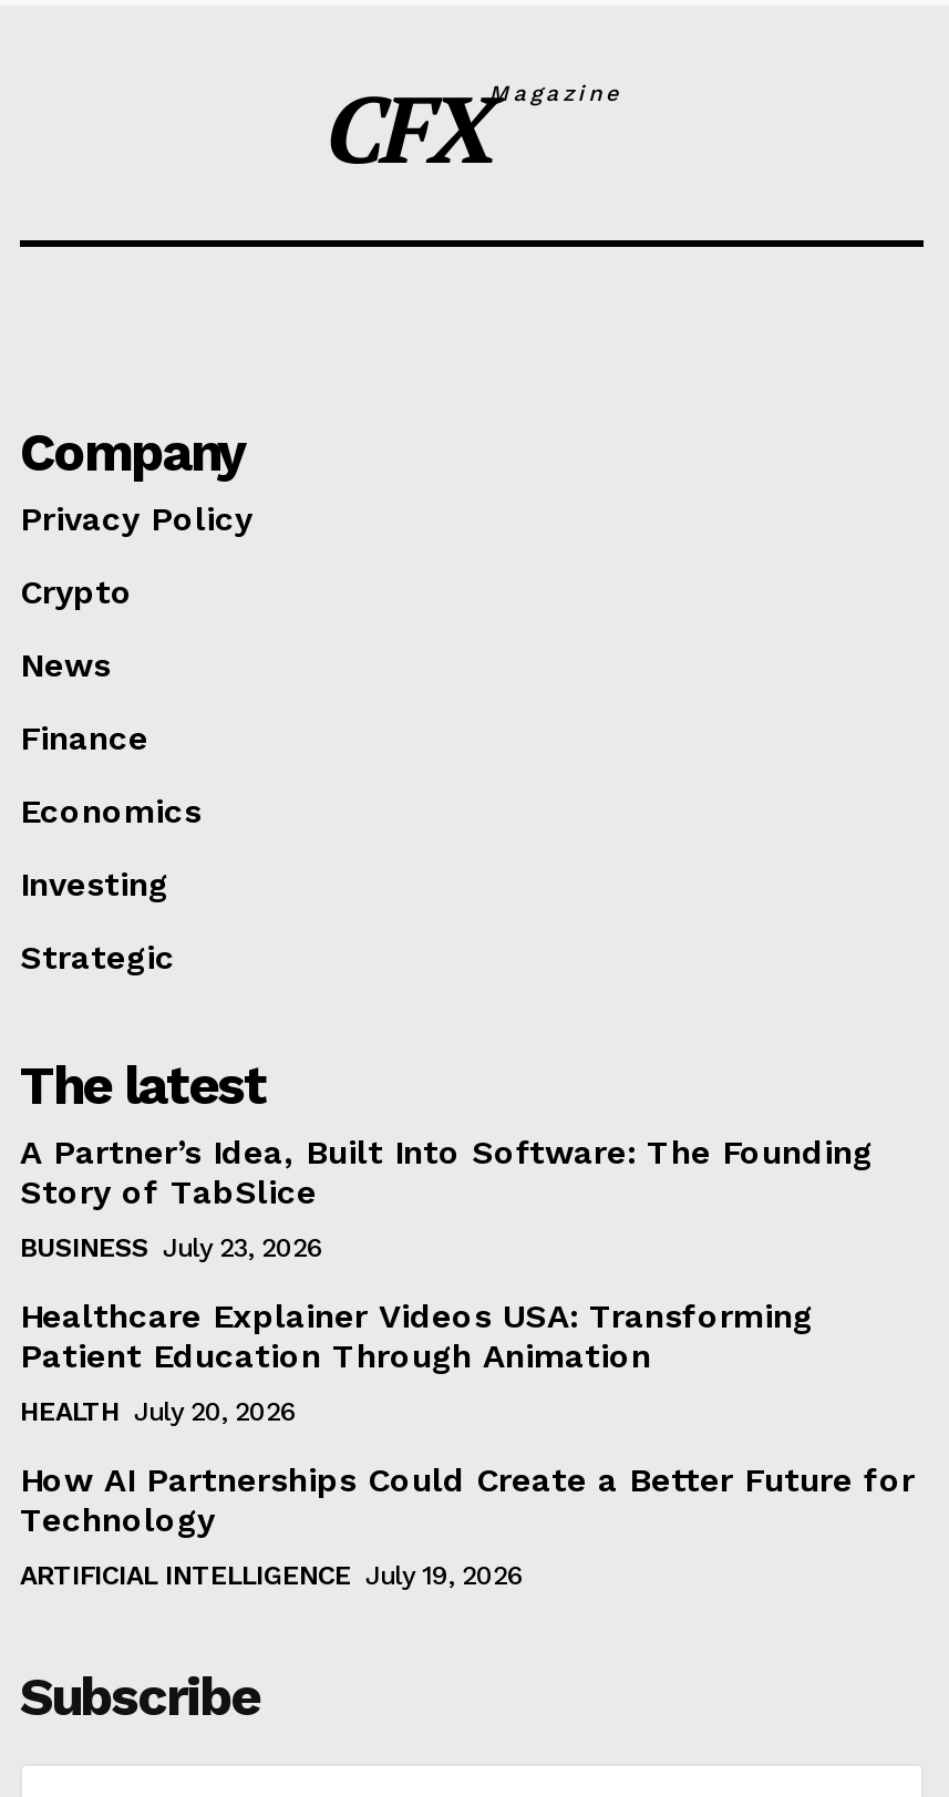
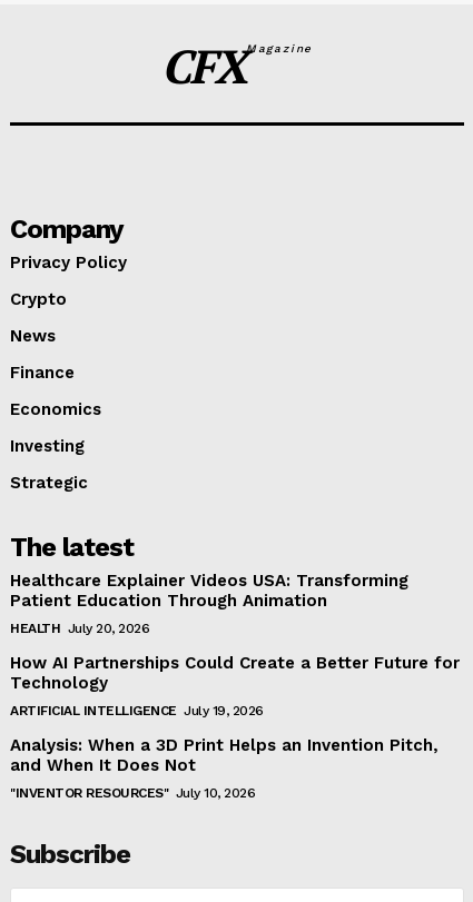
[20,1134,873,1264] A Partner’s Idea, Built Into Software: The Founding | Story of TabSlice | BUSINESS July 23, 2026 -> none
moved [20,1297,915,1592] -> [10,571,460,719]: Healthcare Explainer Videos USA: Transforming | Patient Education Through Animation | HEALTH July 20, 2026 | How AI Partnerships Could Create a Better Future for | Technology | ARTIFICIAL INTELLIGENCE July 19, 2026
none -> [10,736,438,801] Analysis: When a 3D Print Helps an Invention Pitch, | and When It Does Not | "INVENTOR RESOURCES" July 10, 2026

